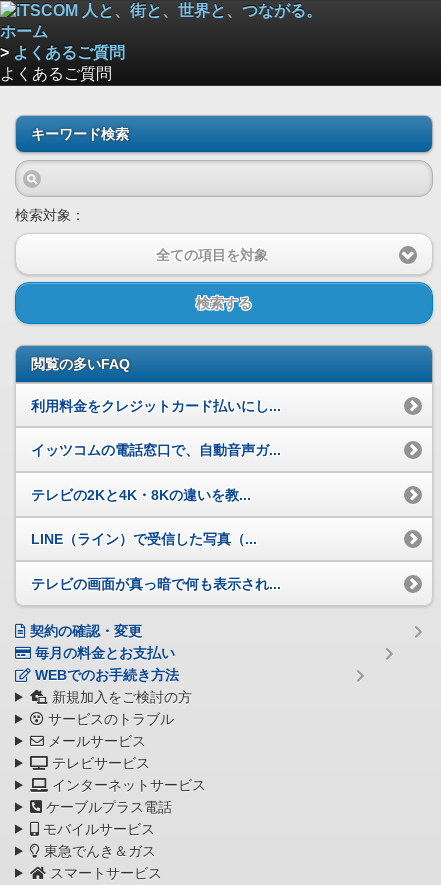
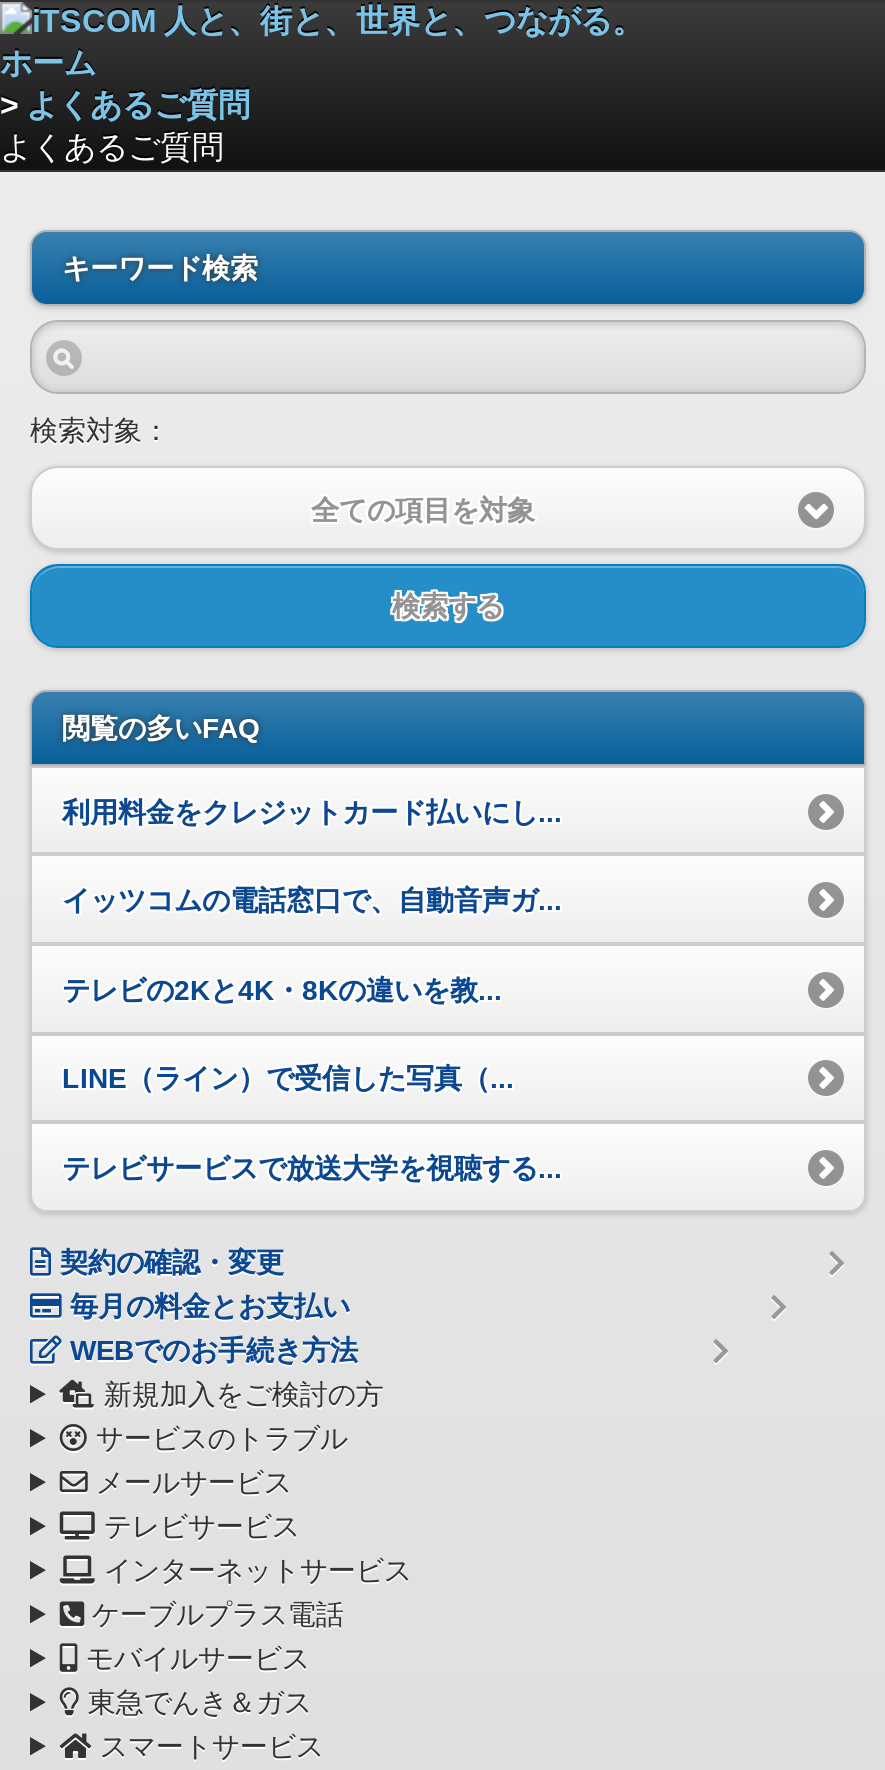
[31,576,281,592] テレビの画面が真っ暗で何も表示され... -> [62,1152,562,1184] テレビサービスで放送大学を視聴する...

